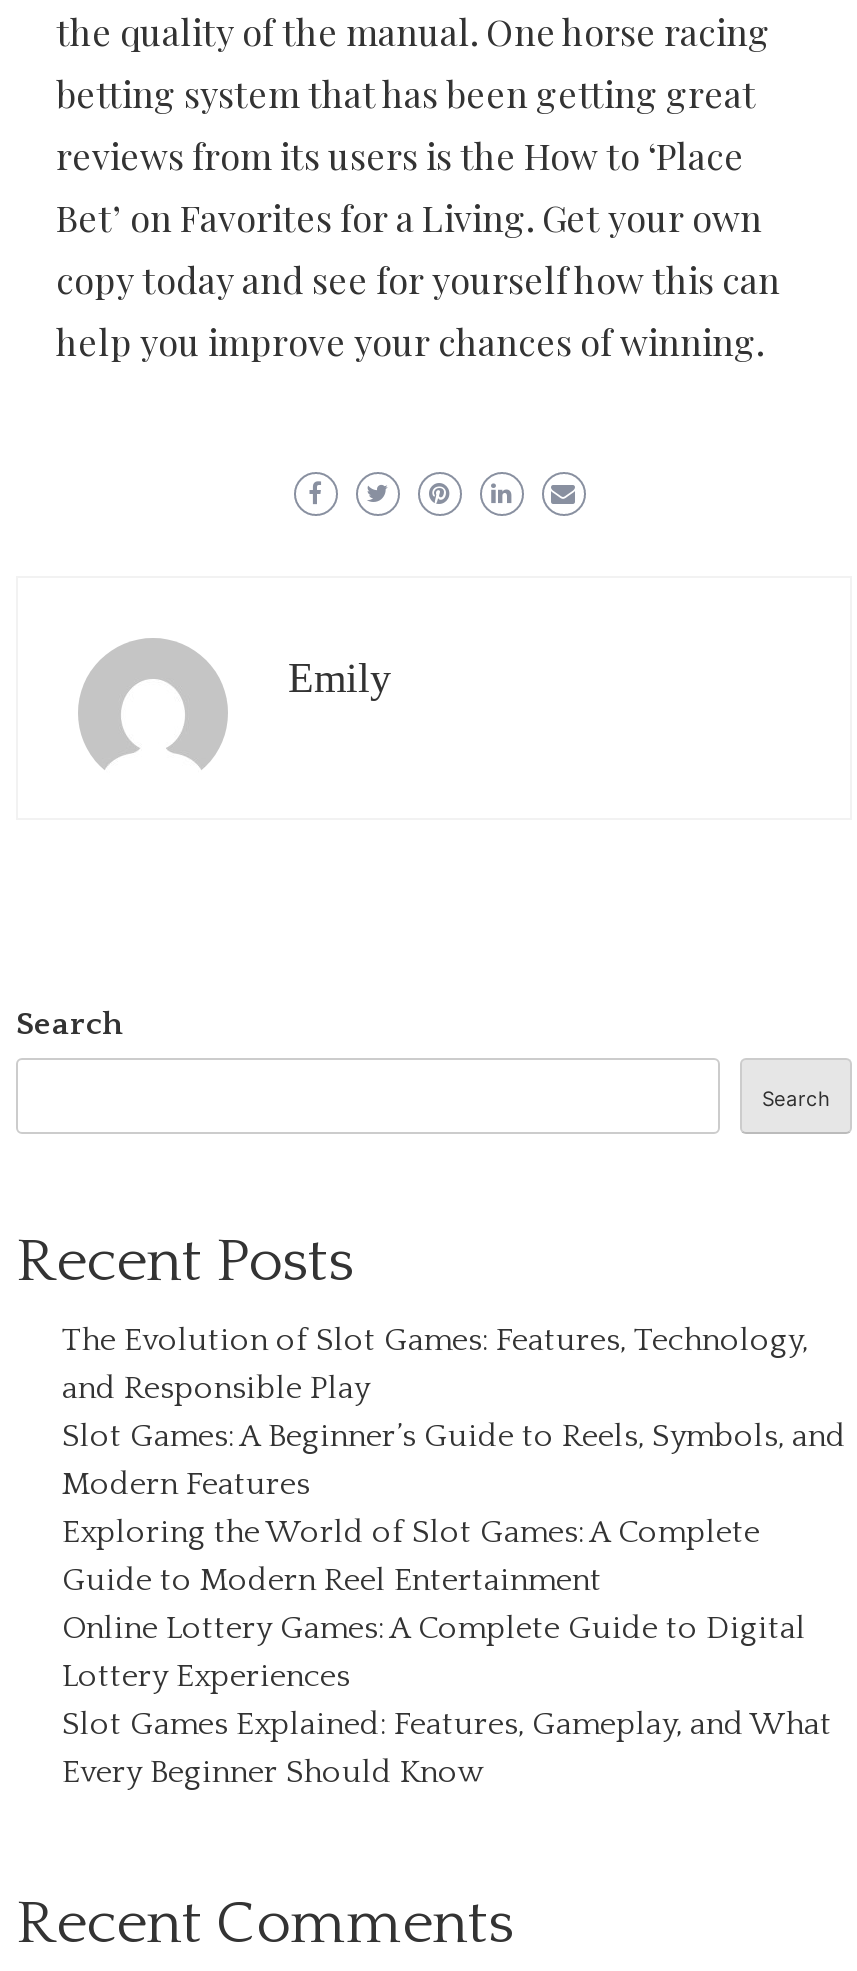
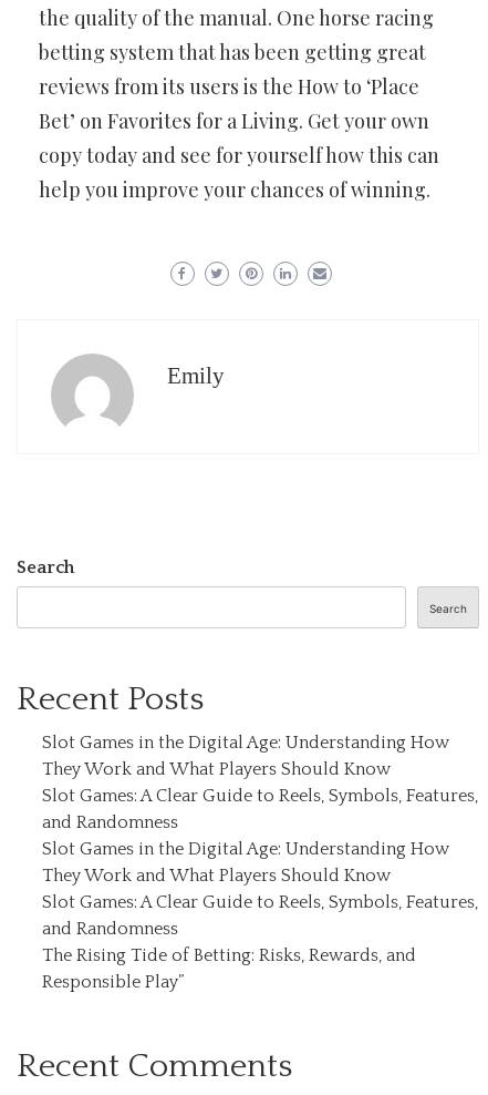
[62,1322,846,1790] The Evolution of Slot Games: Features, Technology, | and Responsible Play | Slot Games: A Beginner’s Guide to Reels, Symbols, and | Modern Features | Exploring the World of Slot Games: A Complete | Guide to Modern Reel Entertainment | Online Lottery Games: A Complete Guide to Digital | Lottery Experiences | Slot Games Explained: Features, Gameplay, and What | Every Beginner Should Know -> [42,733,478,992] Slot Games in the Digital Age: Understanding How | They Work and What Players Should Know | Slot Games: A Clear Guide to Reels, Symbols, Features, | and Randomness | Slot Games in the Digital Age: Understanding How | They Work and What Players Should Know | Slot Games: A Clear Guide to Reels, Symbols, Features, | and Randomness | The Rising Tide of Betting: Risks, Rewards, and | Responsible Play”

